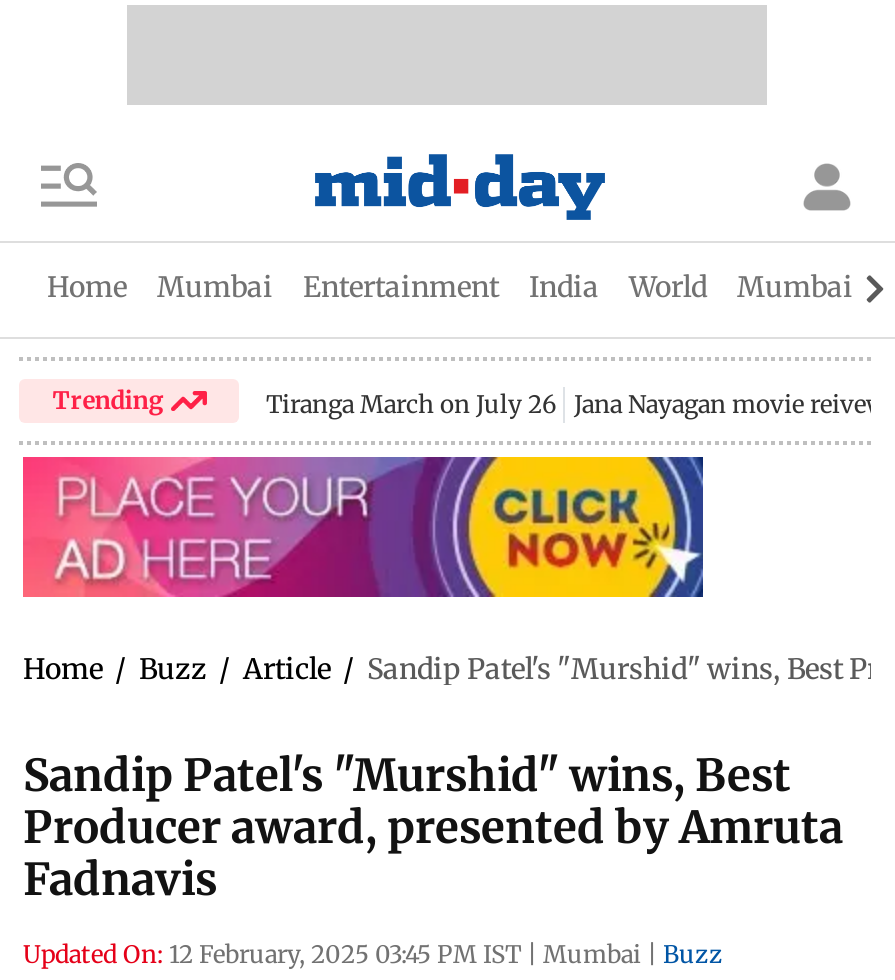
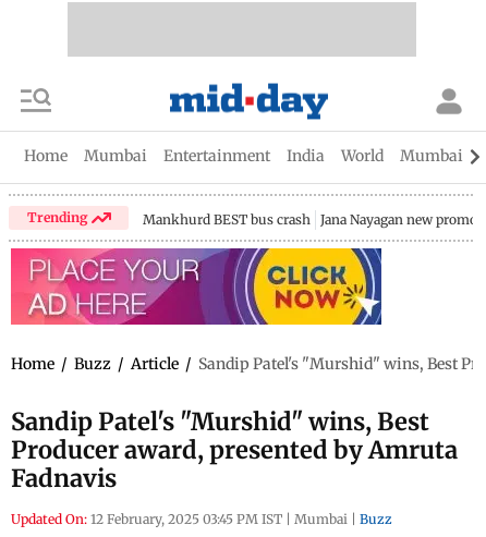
[266,389,886,419] Tiranga March on July 26 Jana Nayagan movie reivew -> [143,211,478,228] Mankhurd BEST bus crash Jana Nayagan new promo

